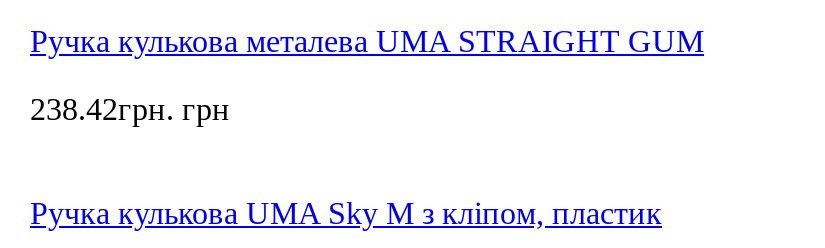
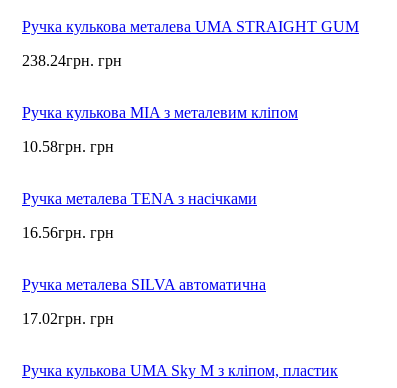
[30,91,230,125] 238.42грн. грн -> [22,52,298,327] 238.24грн. грн | Ручка кулькова MIA з металевим кліпом | 10.58грн. грн | Ручка металева TENA з насічками | 16.56грн. грн | Ручка металева SILVA автоматична | 17.02грн. грн

